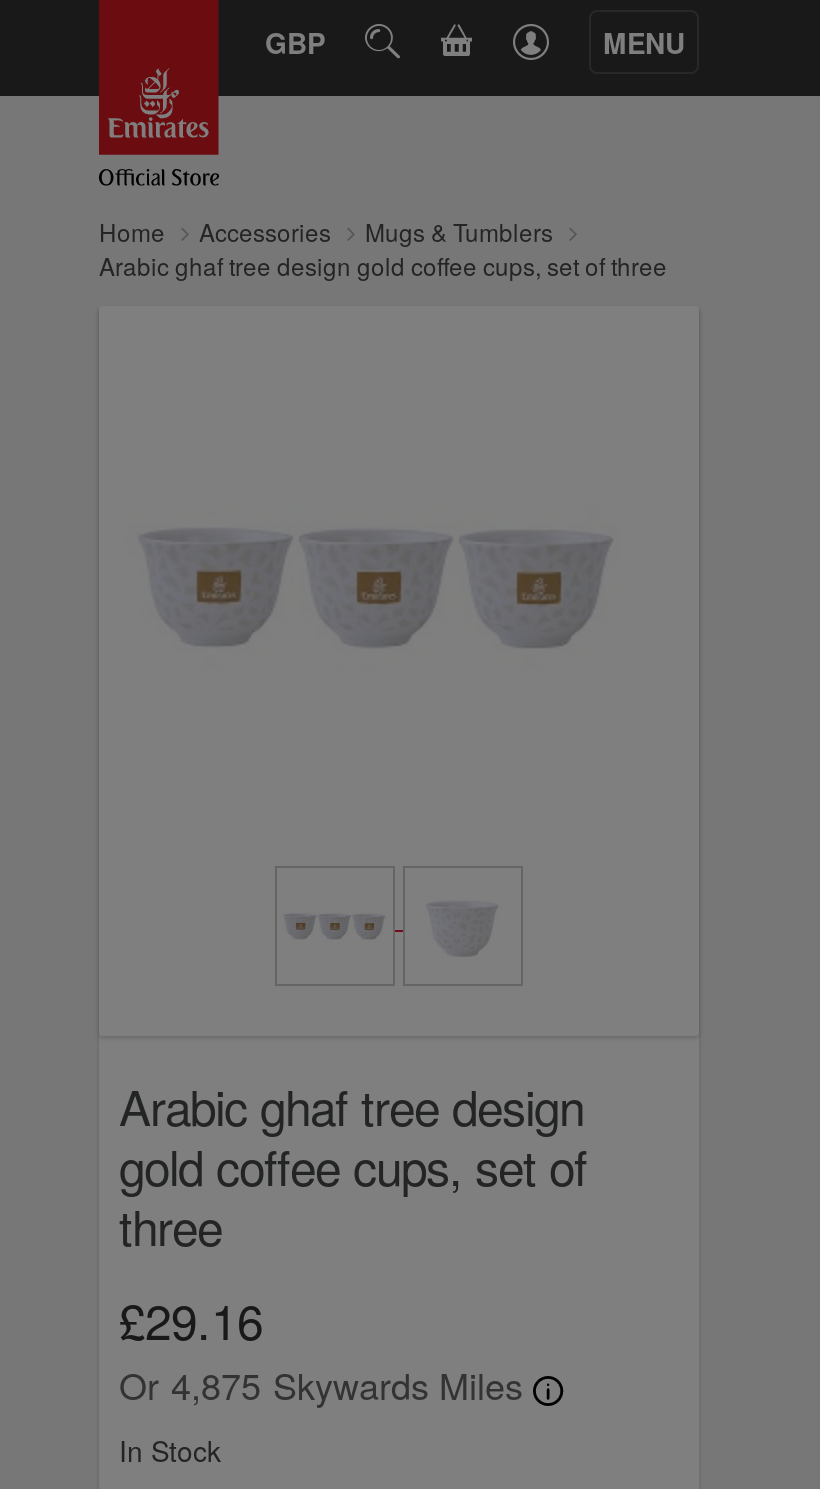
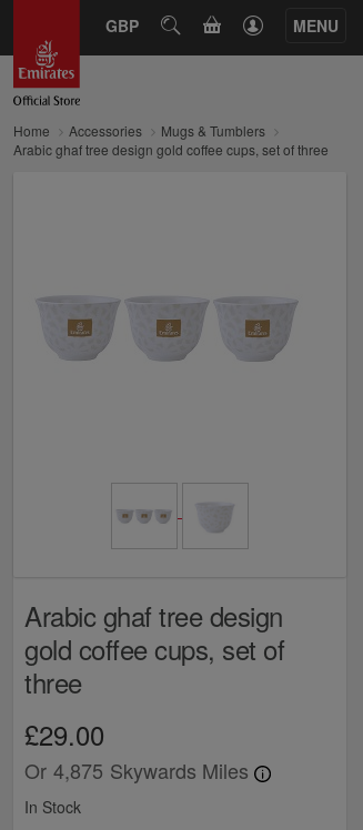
[119,1284,263,1354] £29.16 -> [24,715,104,753] £29.00

